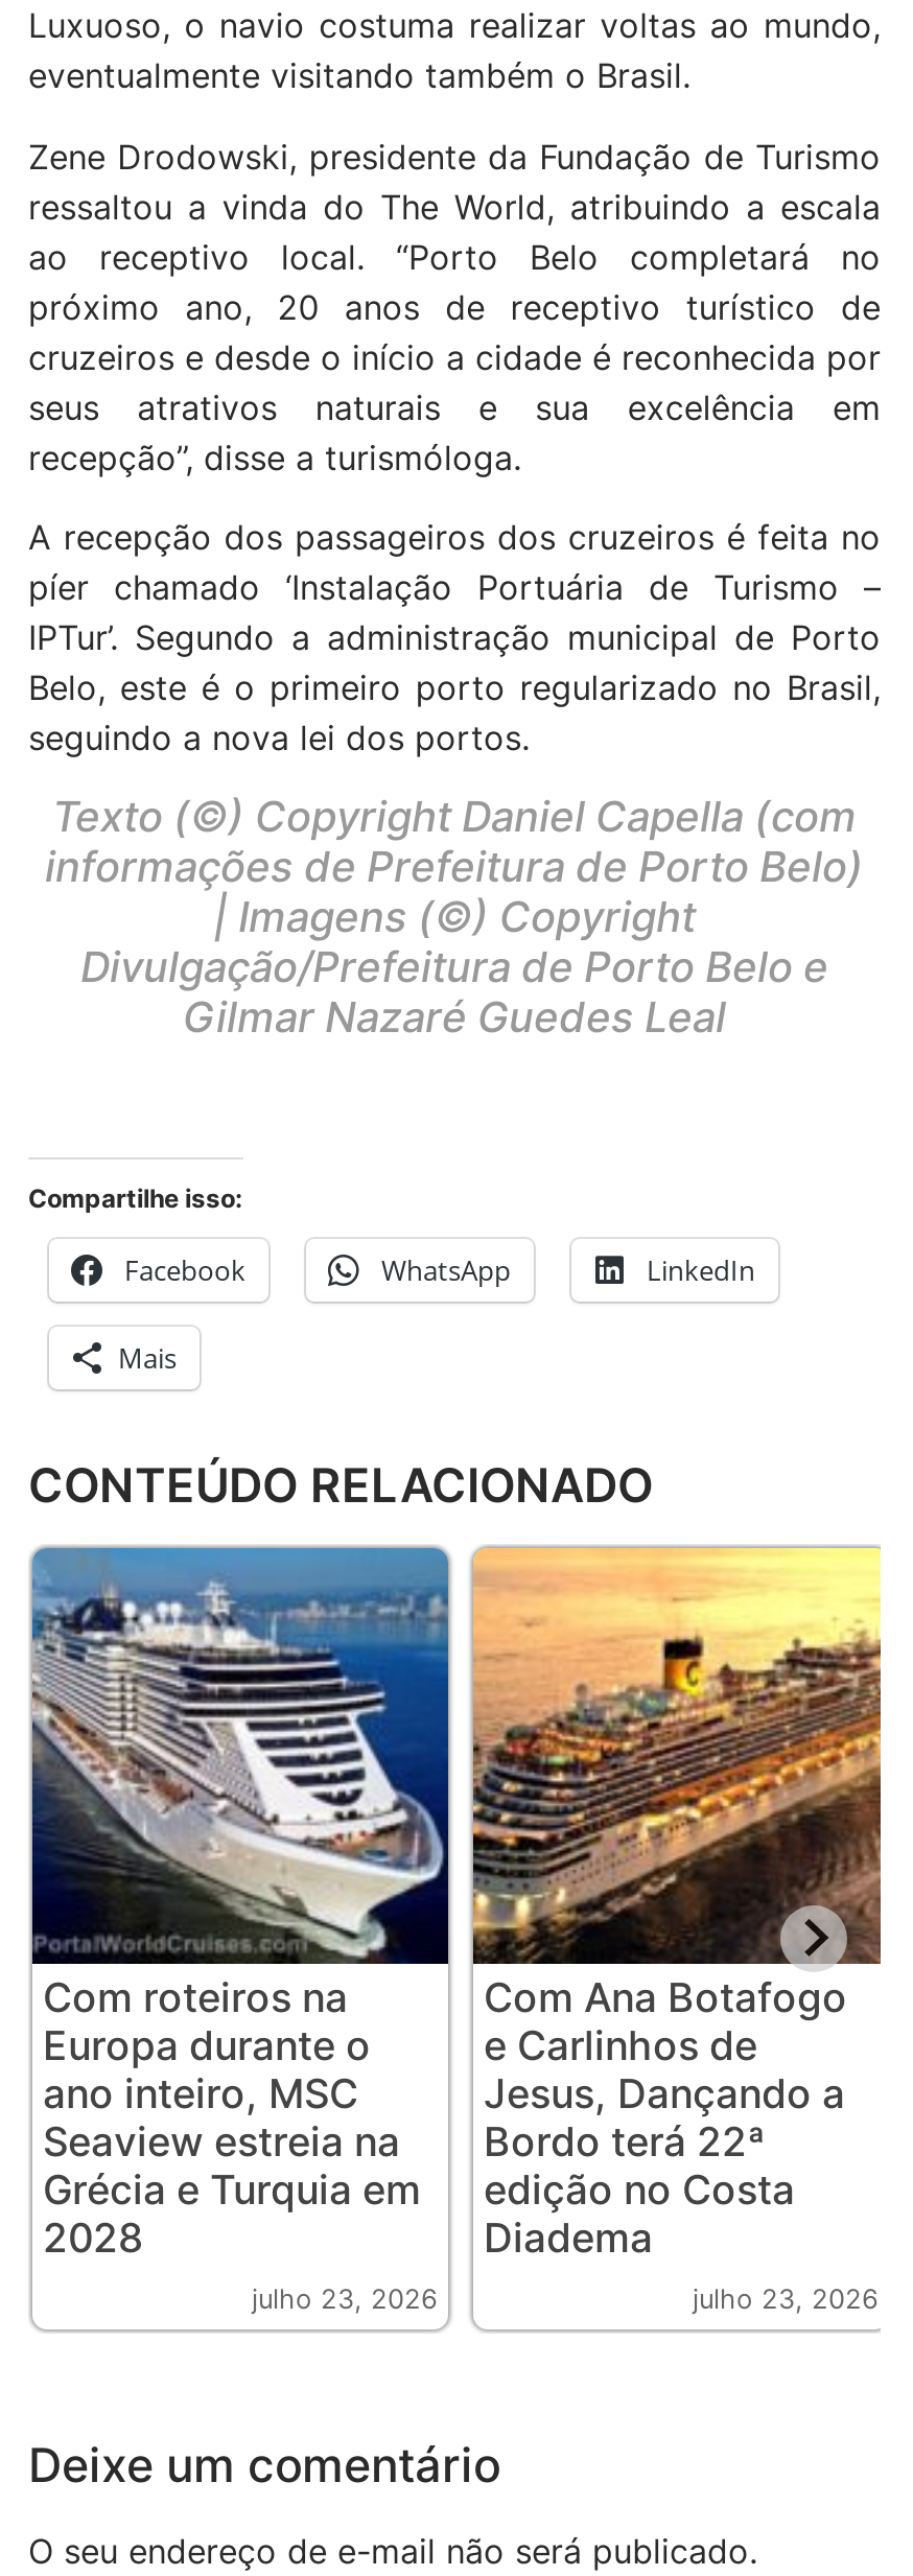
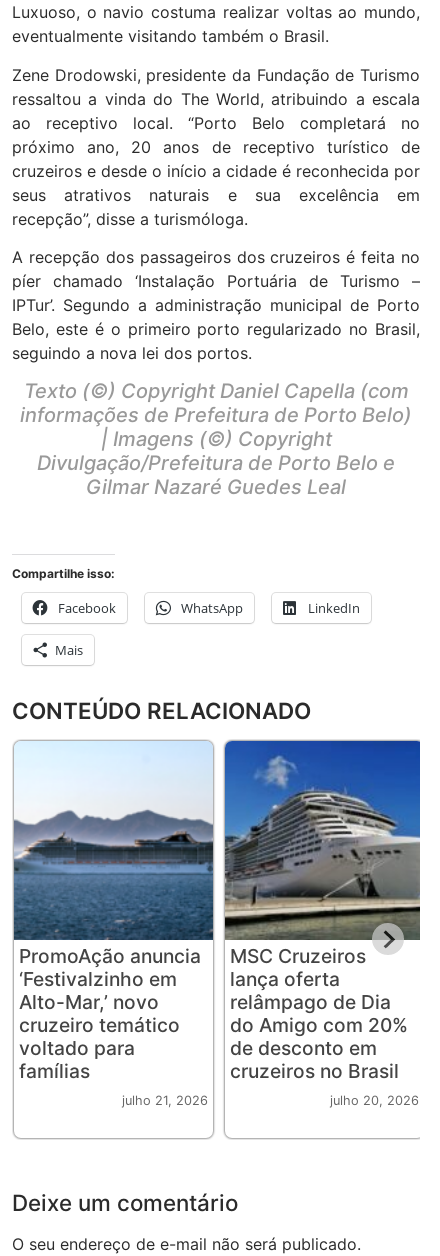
[30,1546,450,2314] [image] | Com roteiros na | Europa durante o | ano inteiro, MSC | Seaview estreia na | Grécia e Turquia em | 2028 | julho 23, 2026 -> [14,741,214,1108] [image] | PromoAção anuncia | ‘Festivalzinho em | Alto-Mar,’ novo | cruzeiro temático | voltado para | famílias | julho 21, 2026
[471,1546,883,2314] [image] | Com Ana Botafogo | e Carlinhos de | Jesus, Dançando a | Bordo terá 22ª | edição no Costa | Diadema | julho 23, 2026 -> [224,740,421,1108] [image] | MSC Cruzeiros | lança oferta | relâmpago de Dia | do Amigo com 20% | de desconto em | cruzeiros no Brasil | julho 20, 2026

